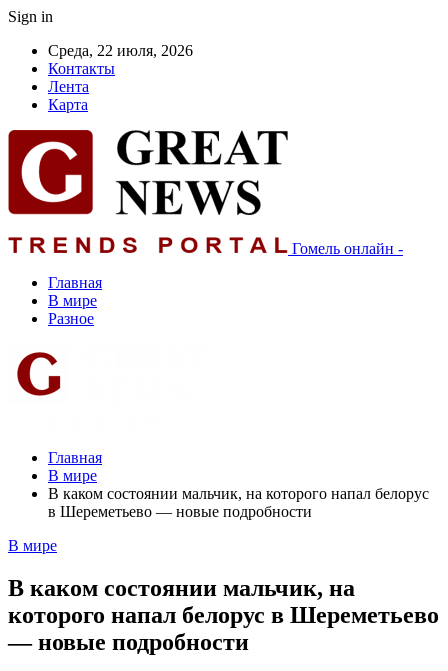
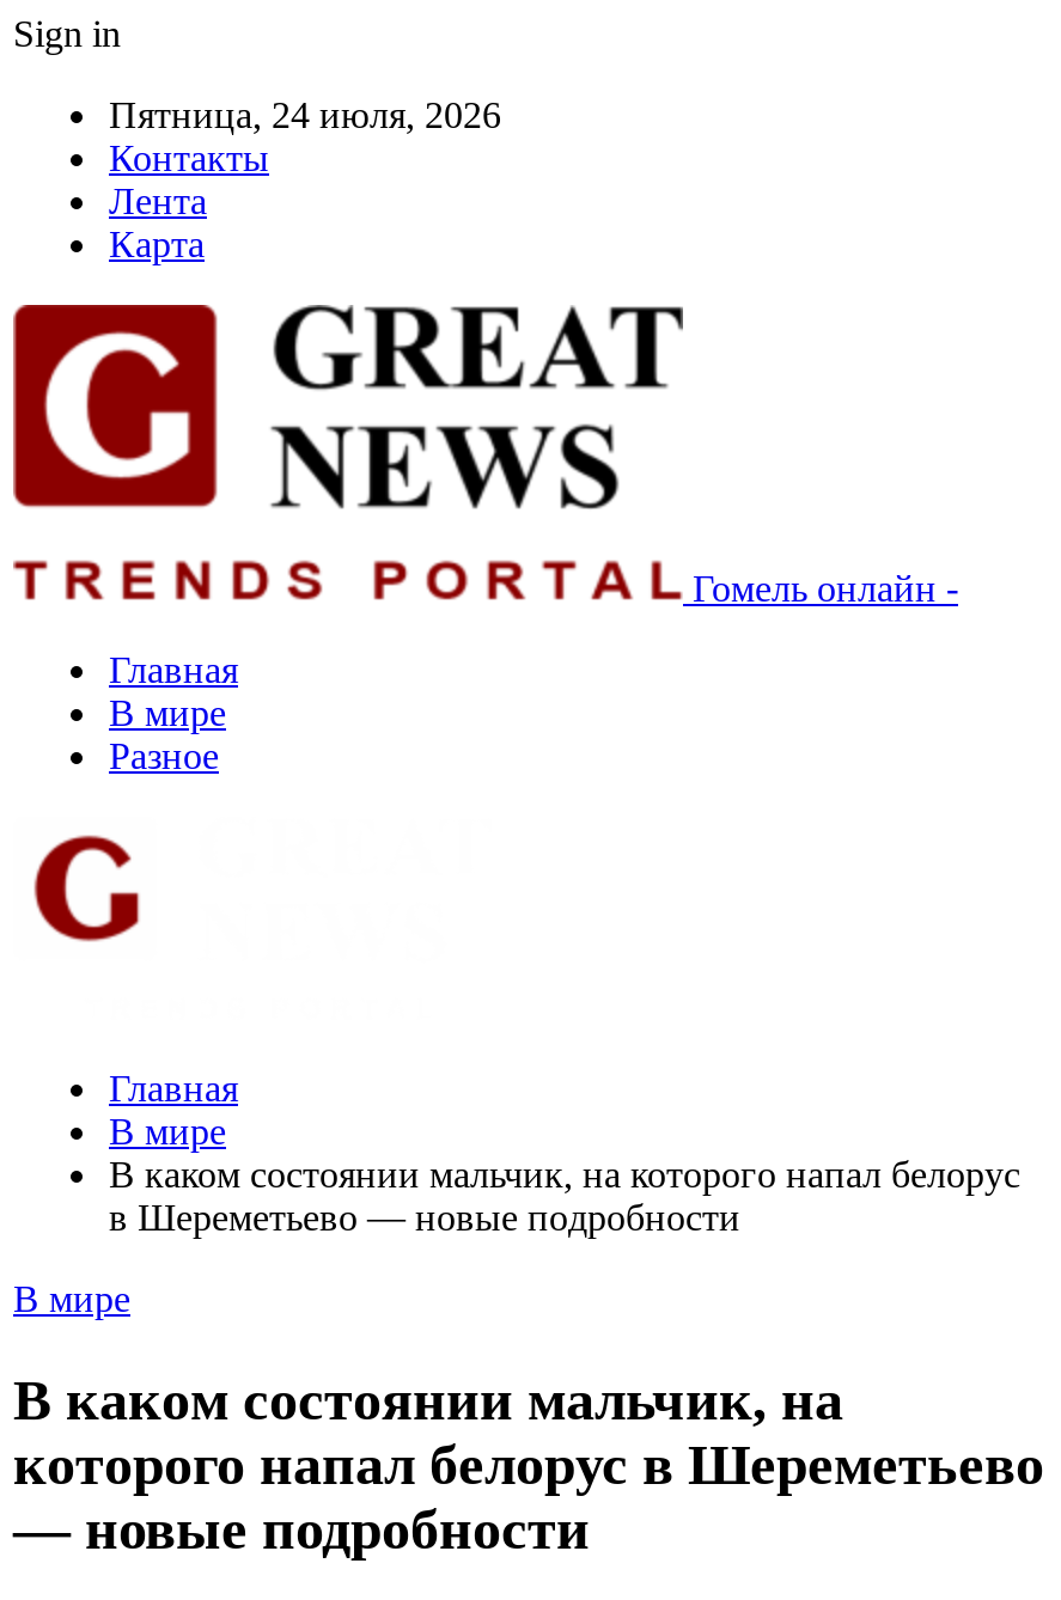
[48,42,193,59] Среда, 22 июля, 2026 -> [109,94,501,135] Пятница, 24 июля, 2026

